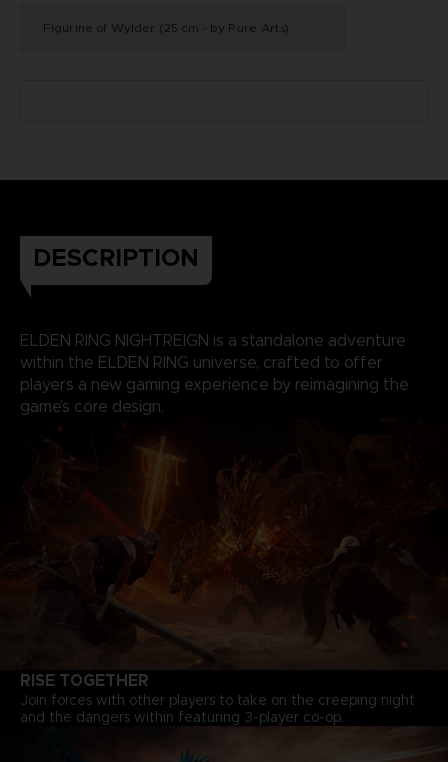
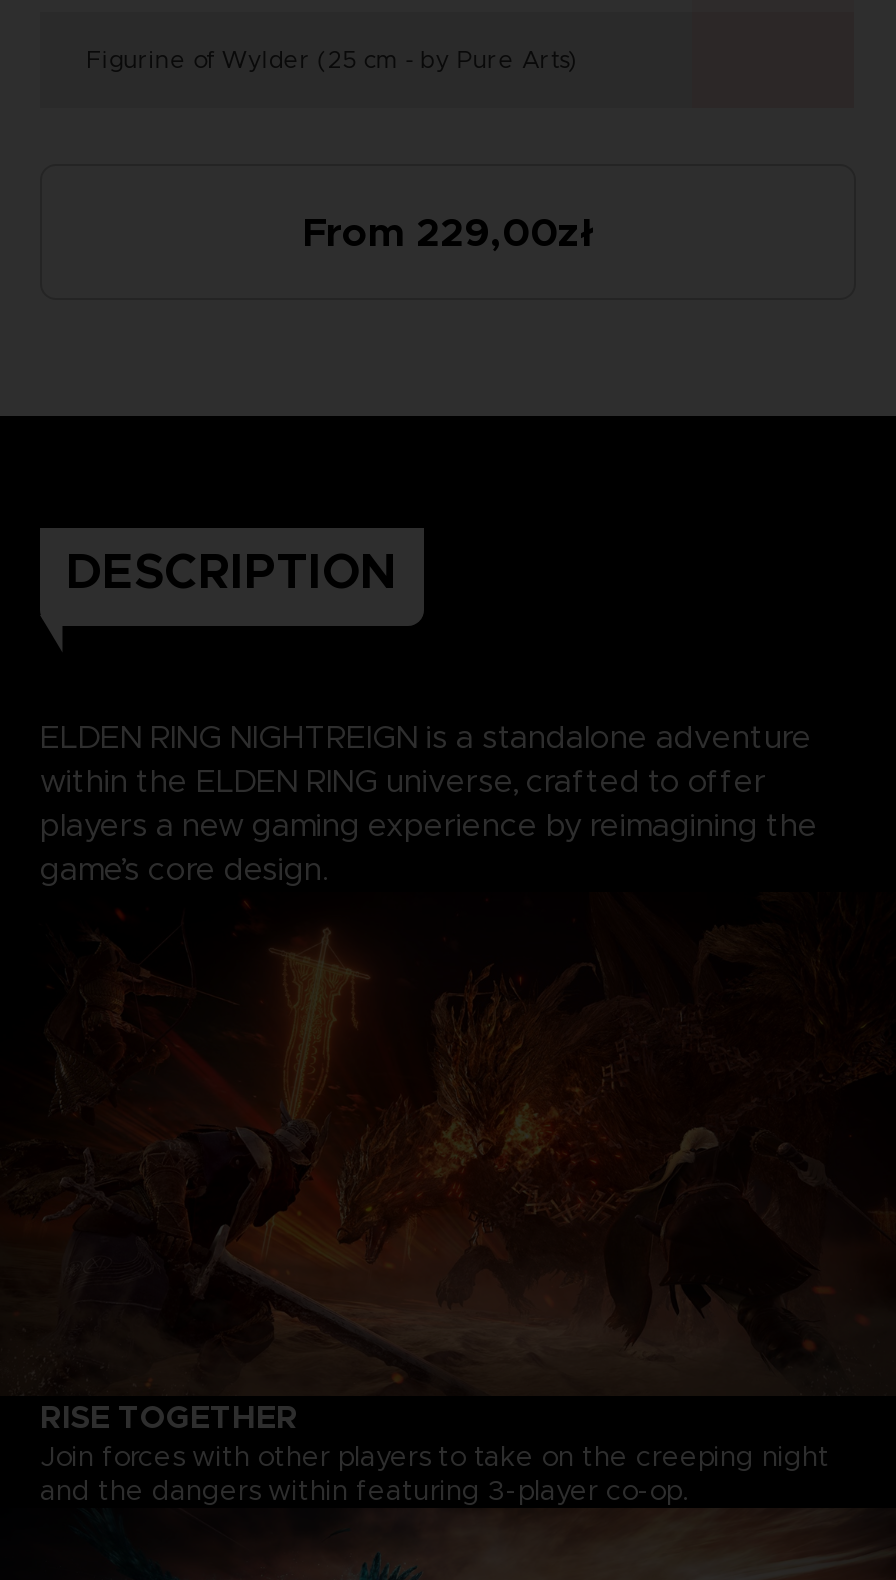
none -> [302,206,594,258] From 229,00zł

